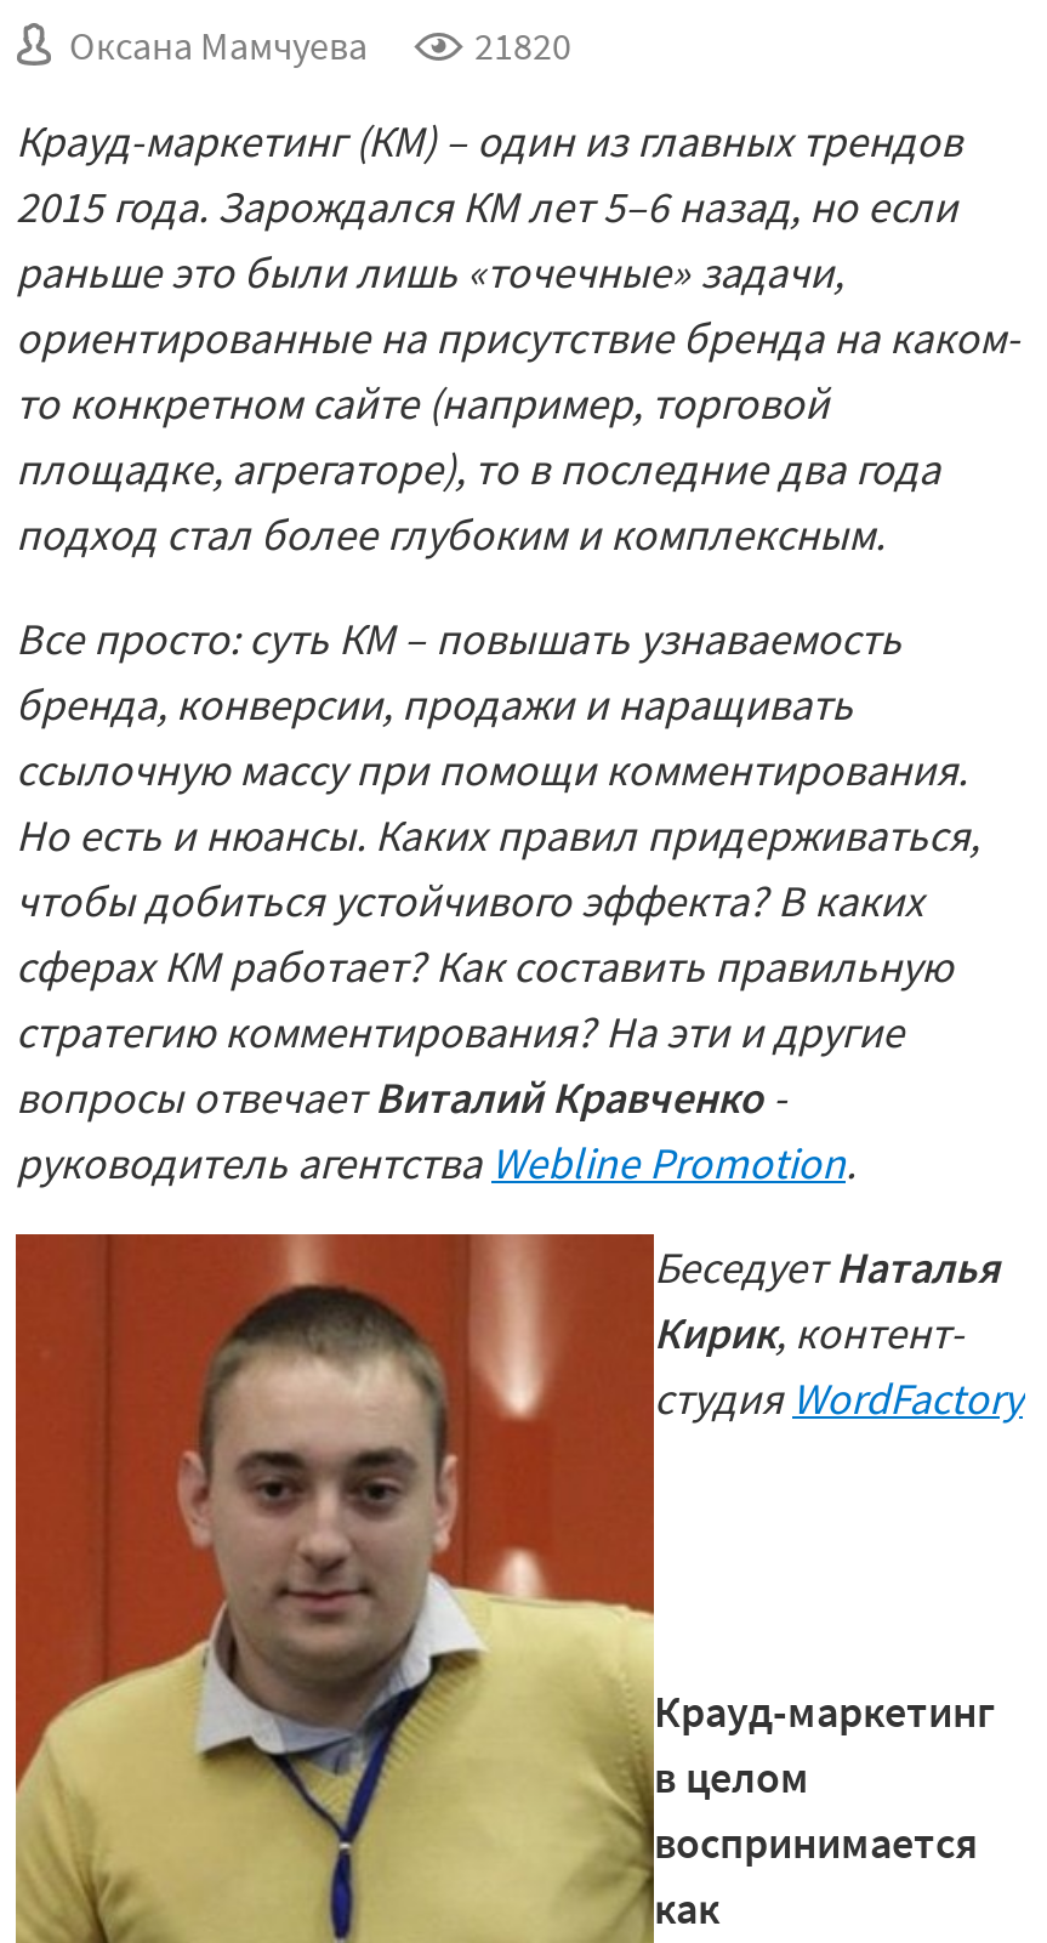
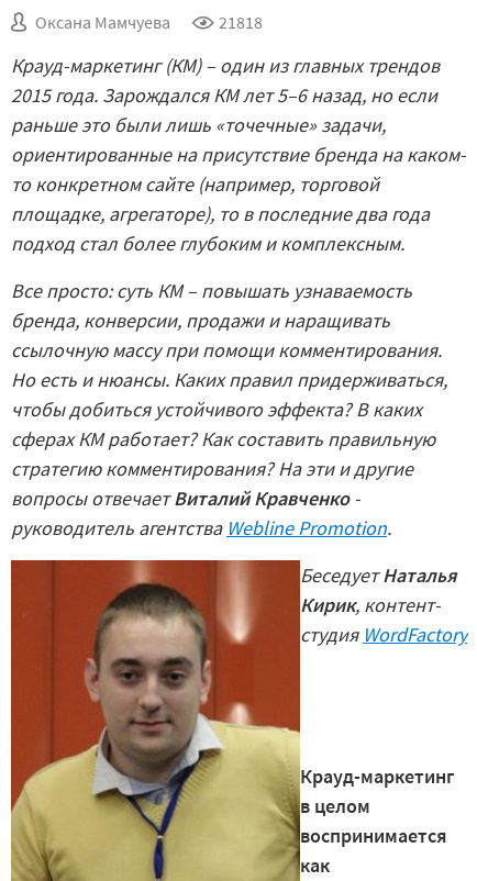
[474,21,571,69] 21820 -> [219,11,263,33] 21818

